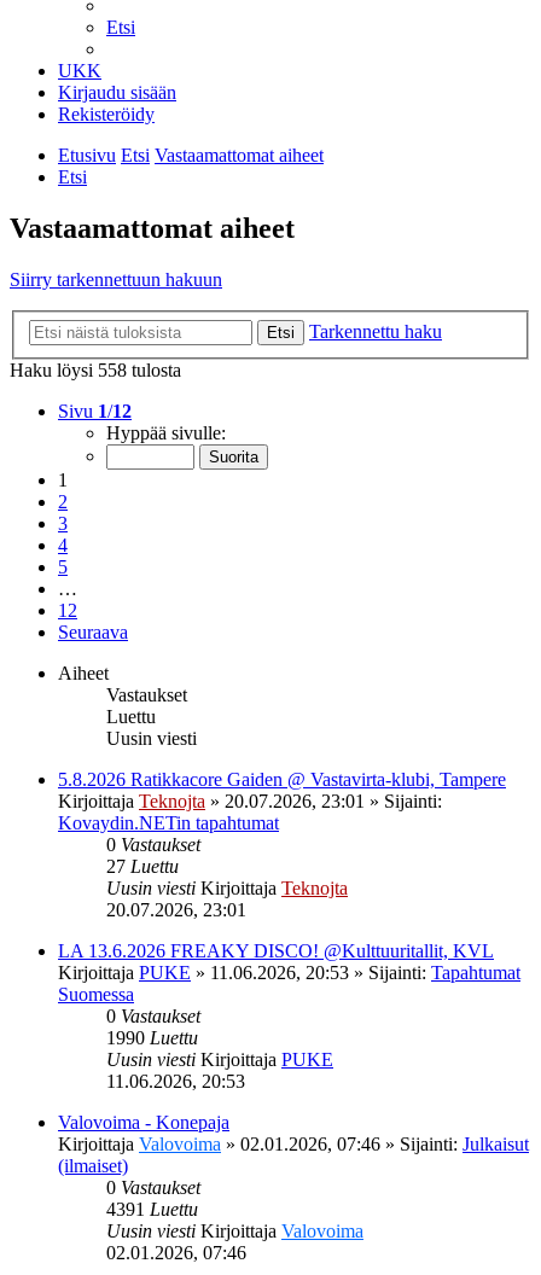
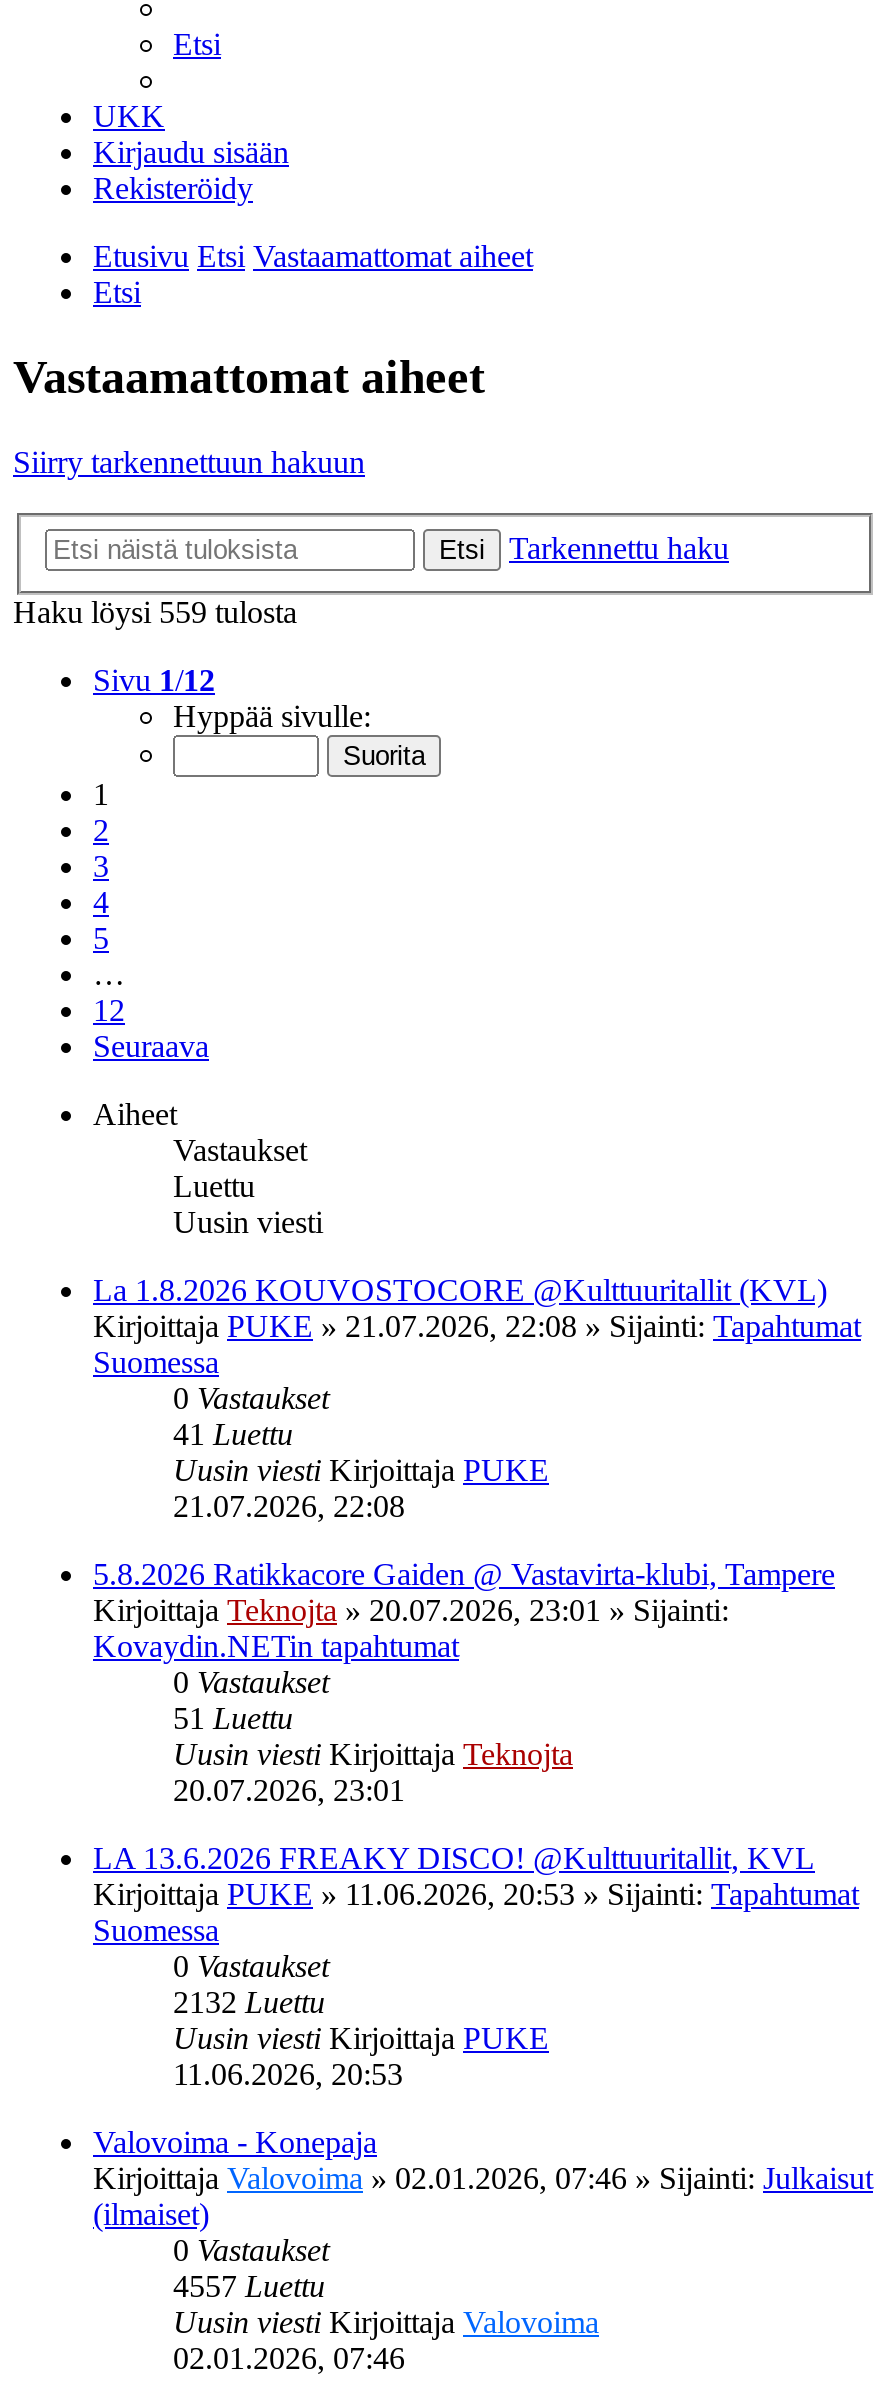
[10,360,181,380] Haku löysi 558 tulosta -> [13,595,297,629] Haku löysi 559 tulosta
none -> [93,1273,861,1523] La 1.8.2026 KOUVOSTOCORE @Kulttuuritallit (KVL) | Kirjoittaja PUKE» 21.07.2026, 22:08» Sijainti: Tapahtumat | Suomessa | 0 Vastaukset | 41 Luettu | Uusin viesti Kirjoittaja PUKE | 21.07.2026, 22:08
[106,856,179,876] 27 Luettu -> [173,1701,293,1735] 51 Luettu
[106,1027,198,1048] 1990 Luettu -> [173,1985,325,2019] 2132 Luettu
[106,1199,198,1219] 4391 Luettu -> [173,2269,325,2303] 4557 Luettu

